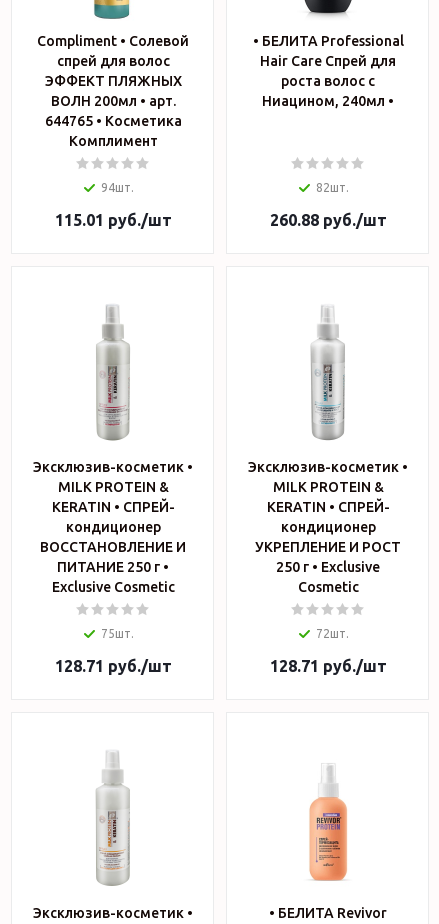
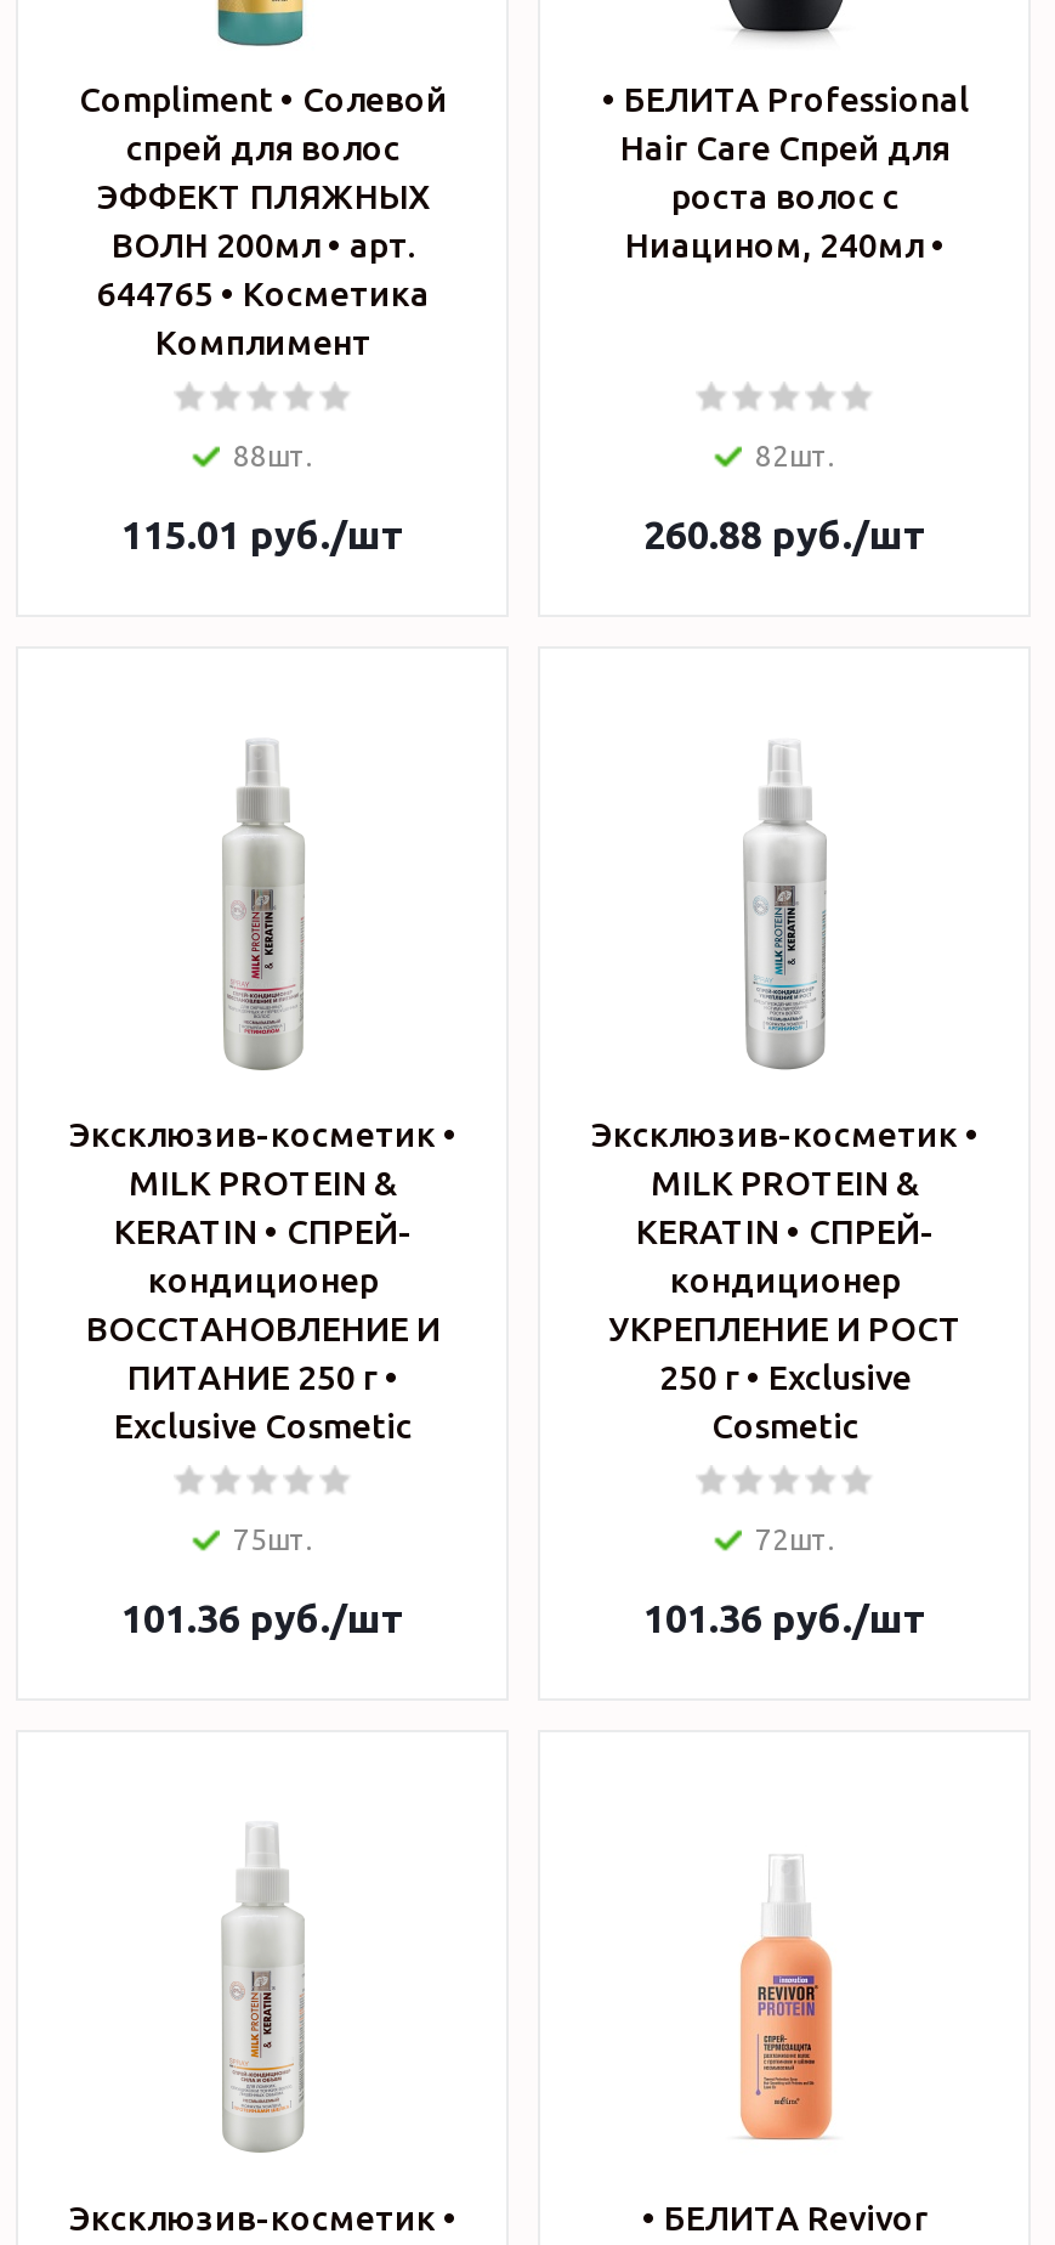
[100,181,133,194] 94шт. -> [233,440,313,472] 88шт.
[54,657,171,675] 128.71 руб./шт -> [121,1597,405,1640] 101.36 руб./шт
[269,657,386,675] 128.71 руб./шт -> [643,1597,928,1640] 101.36 руб./шт

